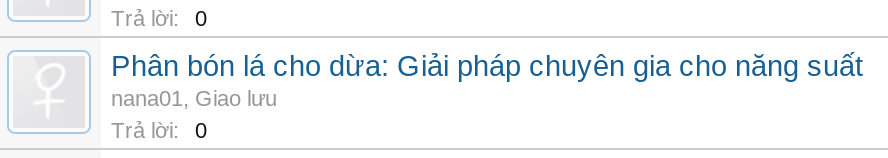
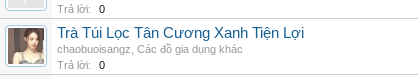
none -> [7,27,44,65] [image]
[111,50,863,110] Phân bón lá cho dừa: Giải pháp chuyên gia cho năng suất | nana01, Giao lưu -> [57,25,304,55] Trà Túi Lọc Tân Cương Xanh Tiện Lợi | chaobuoisangz, Các đồ gia dụng khác

